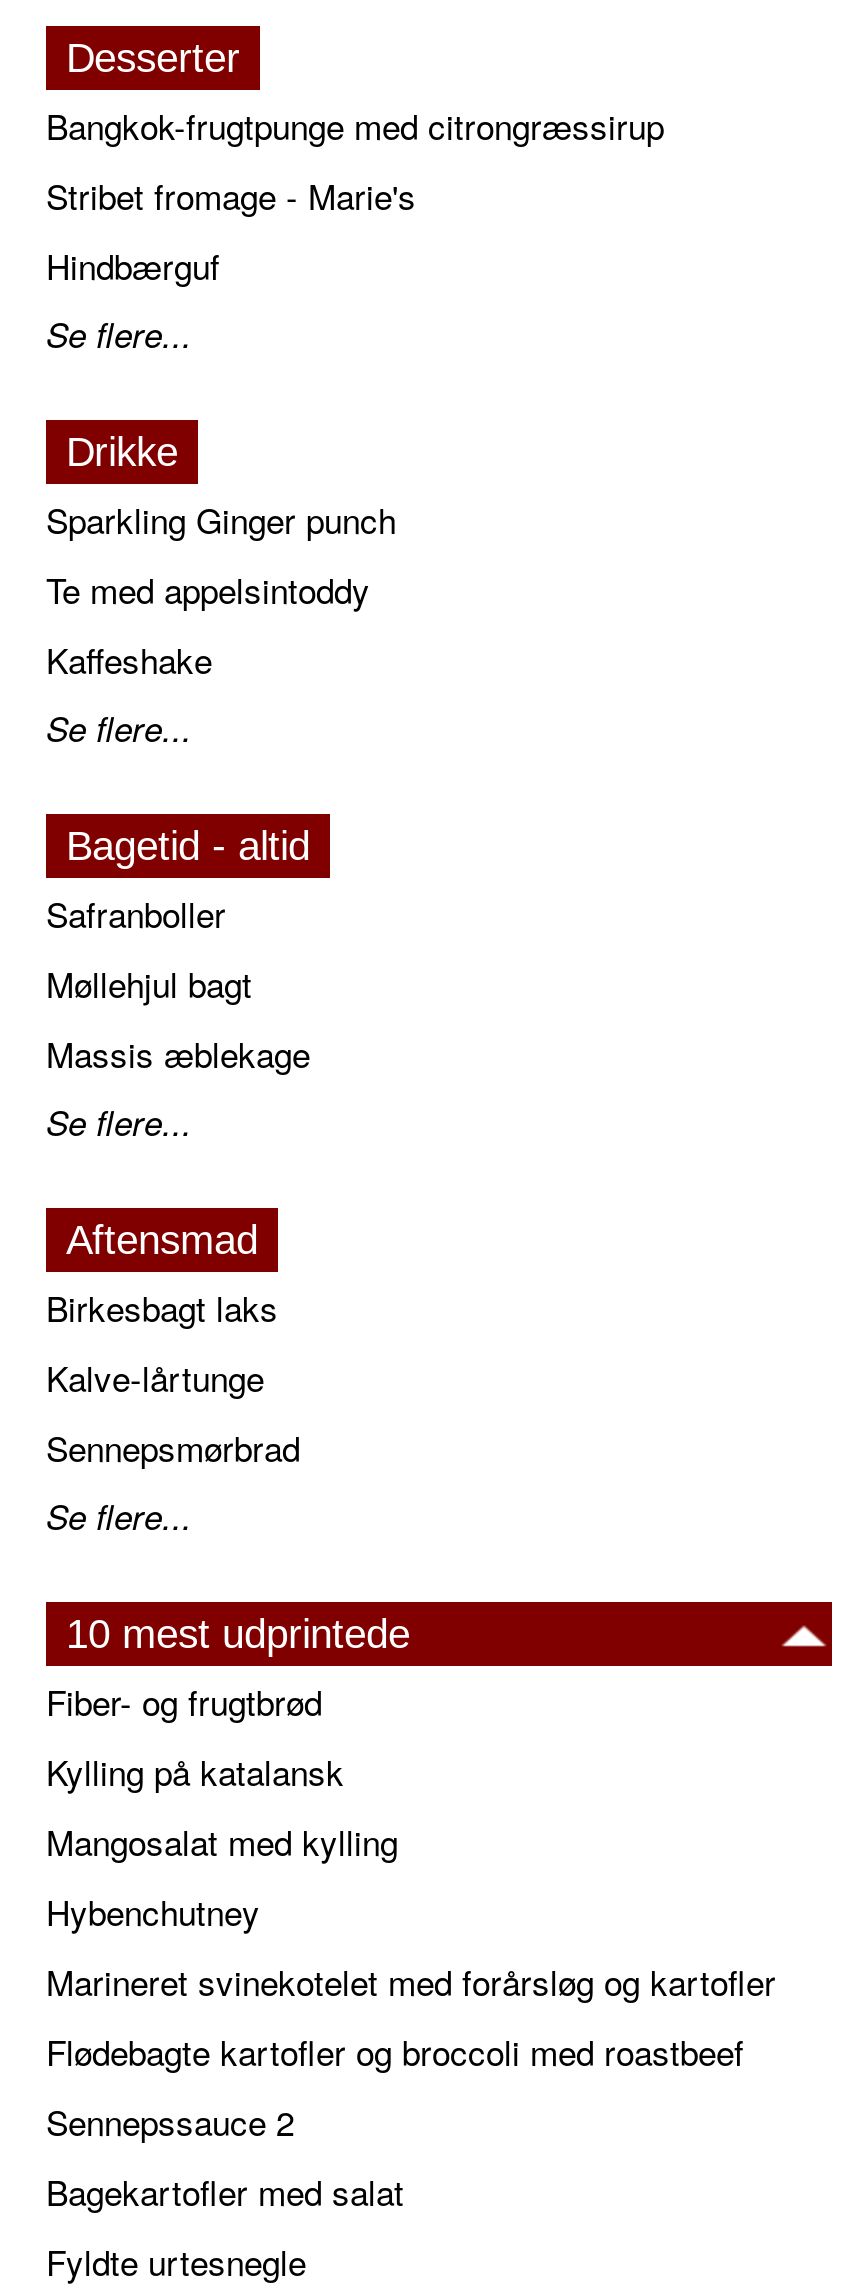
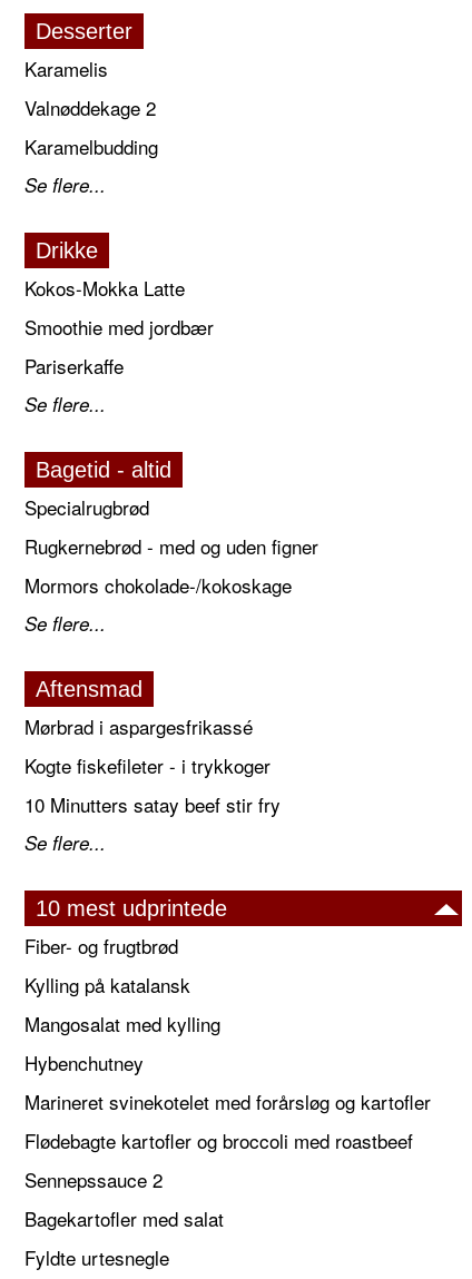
[46,100,664,290] Bangkok-frugtpunge med citrongræssirup | Stribet fromage - Marie's | Hindbærguf -> [24,55,158,161] Karamelis | Valnøddekage 2 | Karamelbudding
[46,494,396,684] Sparkling Ginger punch | Te med appelsintoddy | Kaffeshake -> [24,274,214,380] Kokos-Mokka Latte | Smoothie med jordbær | Pariserkaffe
[46,888,310,1078] Safranboller | Møllehjul bagt | Massis æblekage -> [24,493,318,599] Specialrugbrød | Rugkernebrød - med og uden figner | Mormors chokolade-/kokoskage
[46,1282,300,1472] Birkesbagt laks | Kalve-lårtunge | Sennepsmørbrad -> [24,713,281,818] Mørbrad i aspargesfrikassé | Kogte fiskefileter - i trykkoger | 10 Minutters satay beef stir fry

